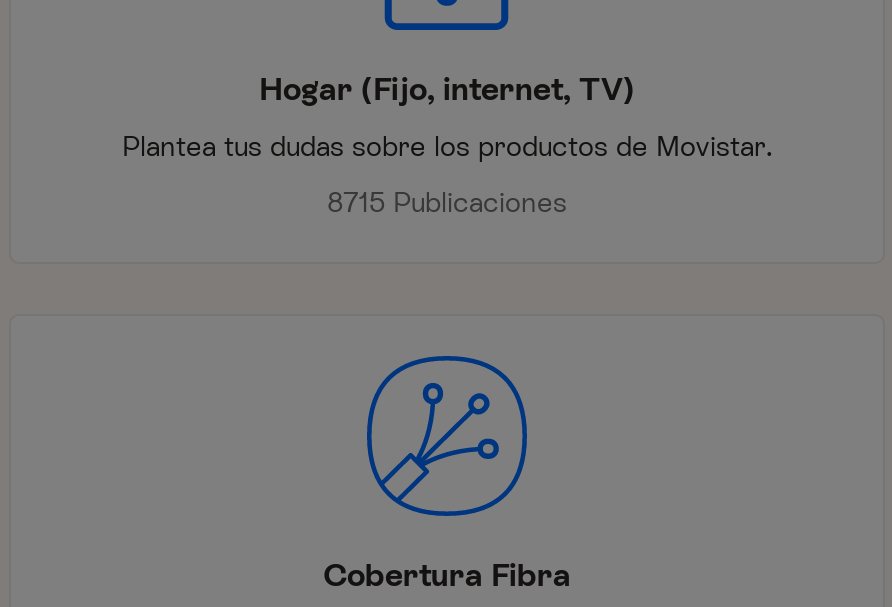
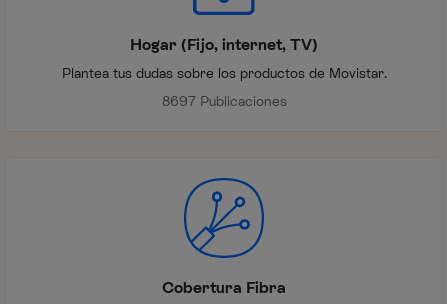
[327,186,567,220] 8715 Publicaciones -> [161,93,286,110] 8697 Publicaciones

